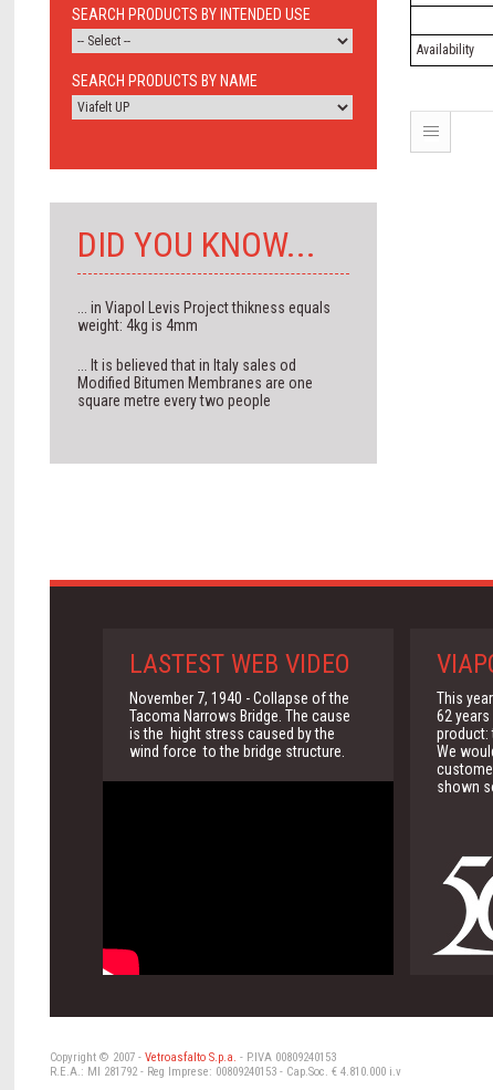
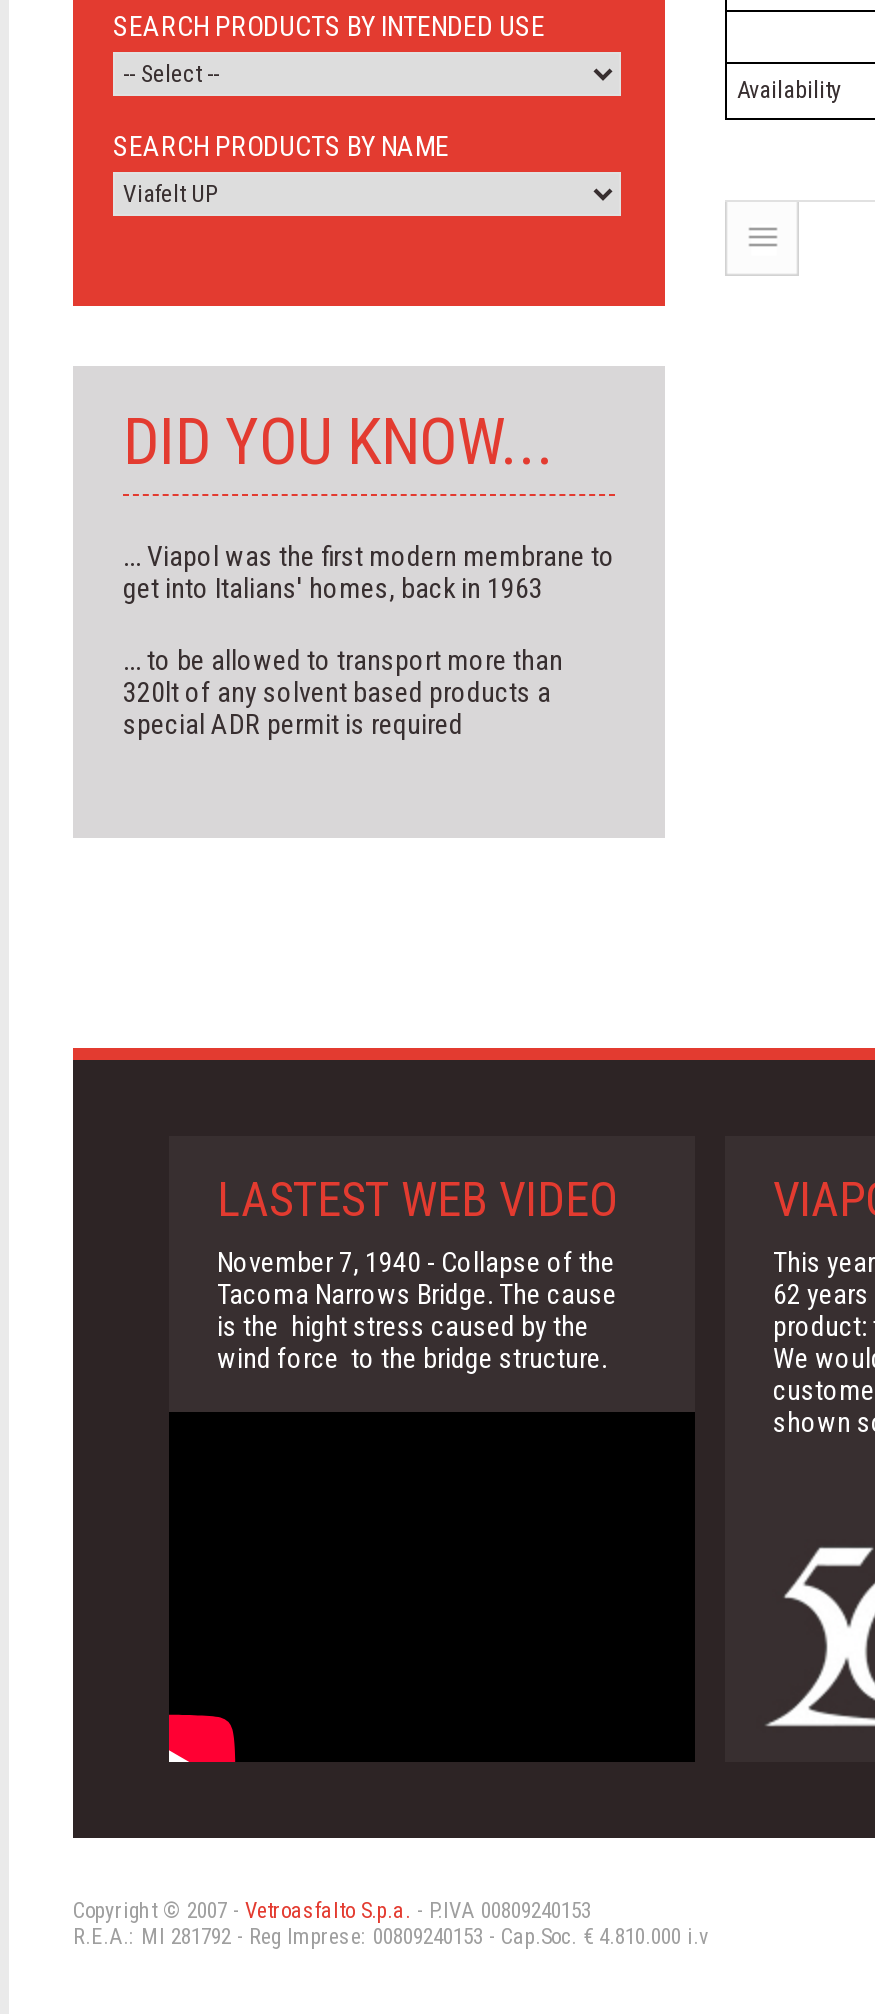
[77,299,331,334] ... in Viapol Levis Project thikness equals | weight: 4kg is 4mm -> [123,540,615,604] ... Viapol was the first modern membrane to | get into Italians' homes, back in 1963
[77,356,313,409] ... It is believed that in Italy sales od | Modified Bitumen Membranes are one | square metre every two people -> [123,644,563,740] ... to be allowed to transport more than | 320lt of any solvent based products a | special ADR permit is required

